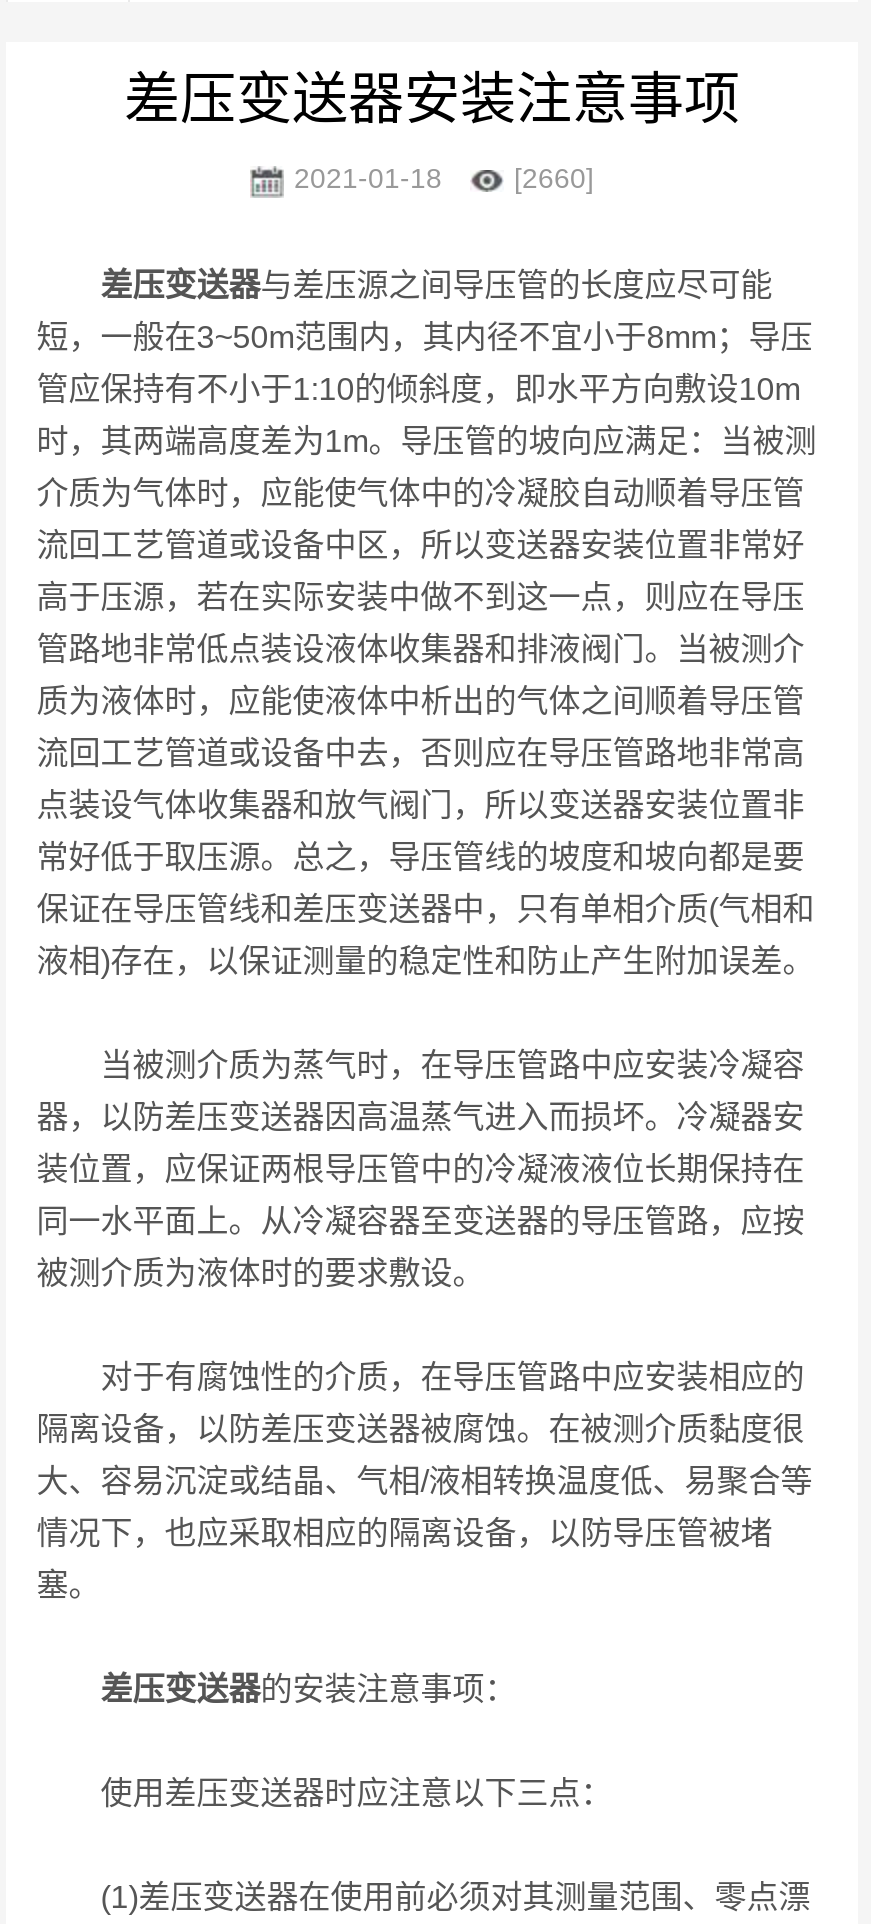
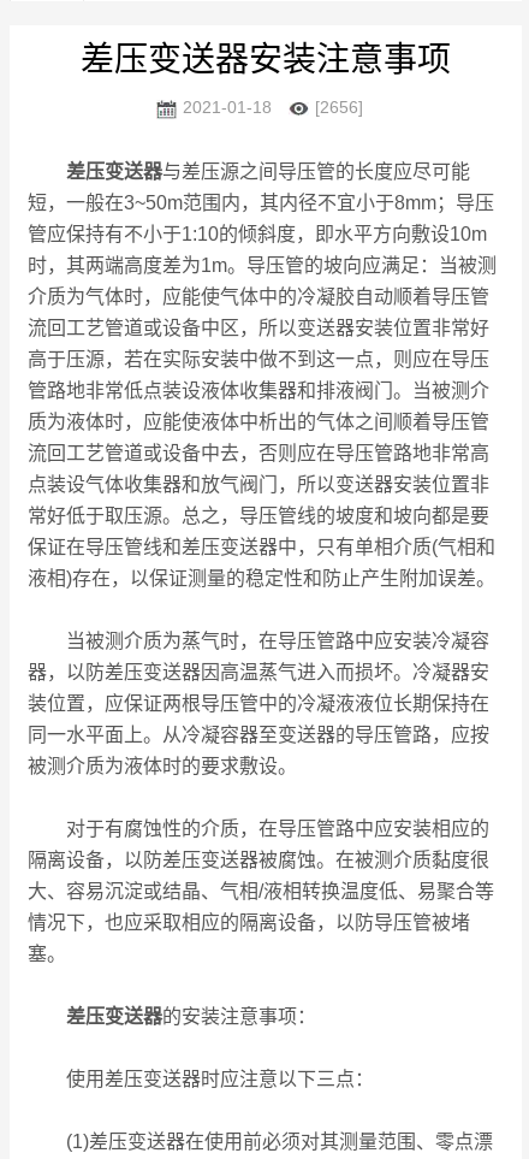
[514,162,594,194] [2660] -> [315,97,363,117] [2656]

